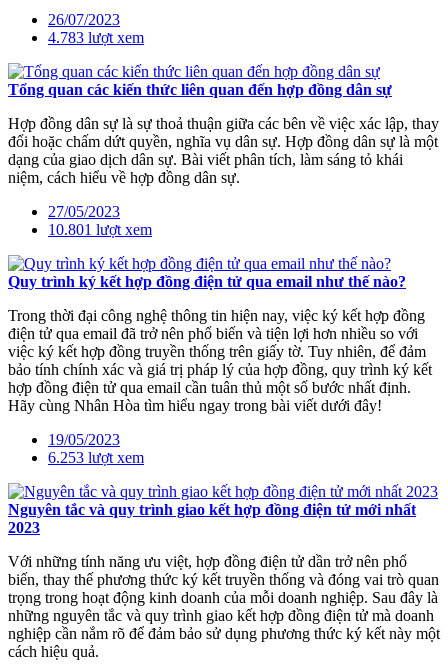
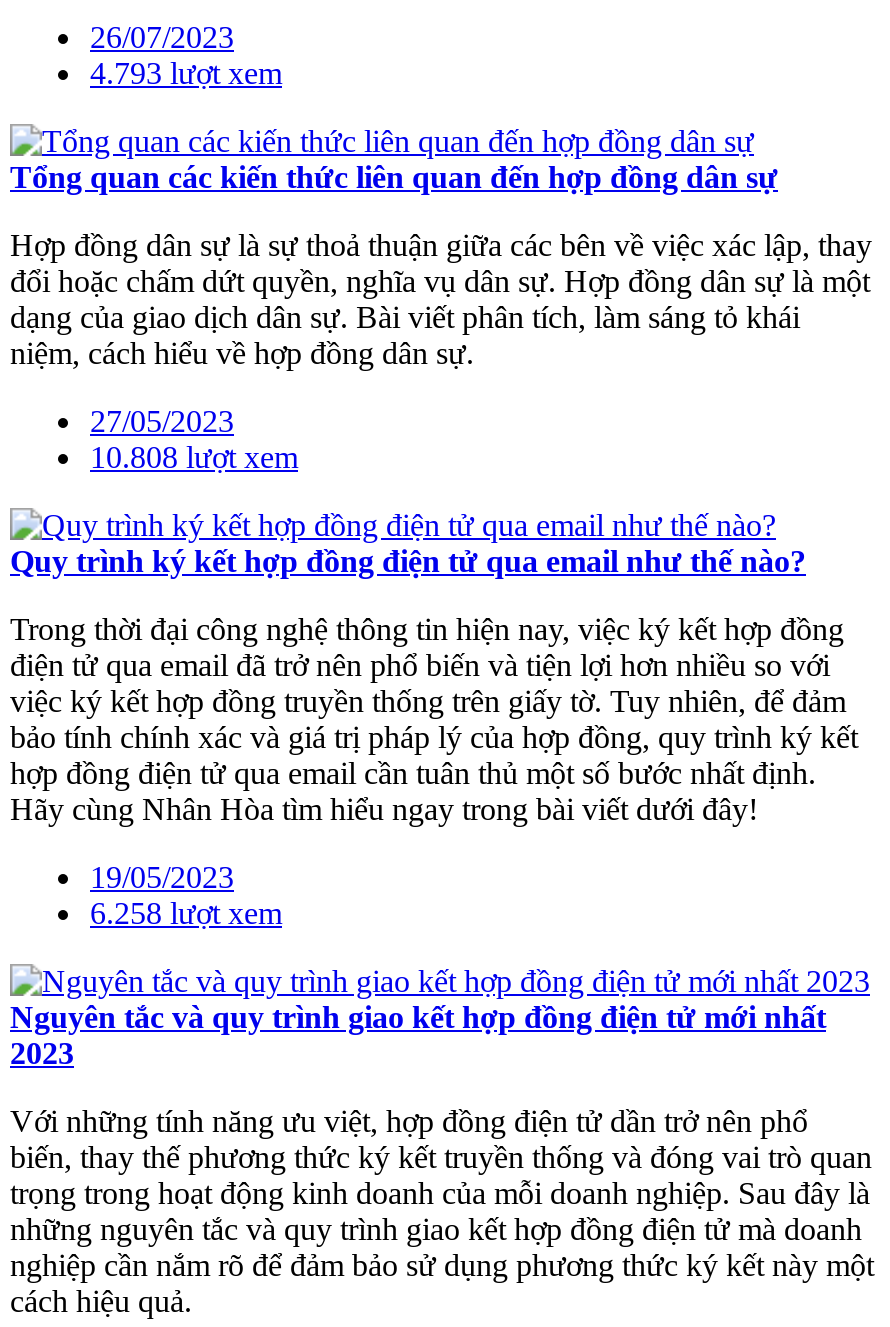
[48,29,144,46] 4.783 lượt xem -> [90,55,282,89] 4.793 lượt xem
[48,221,152,238] 10.801 lượt xem -> [90,439,298,473] 10.808 lượt xem
[48,449,144,466] 6.253 lượt xem -> [90,895,282,929] 6.258 lượt xem

